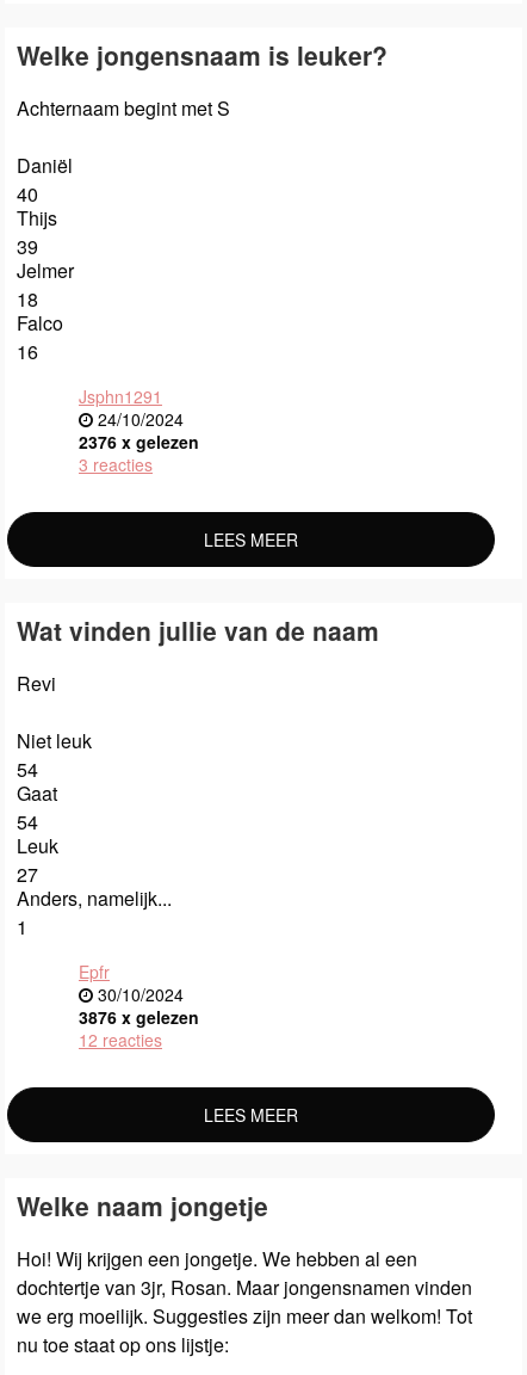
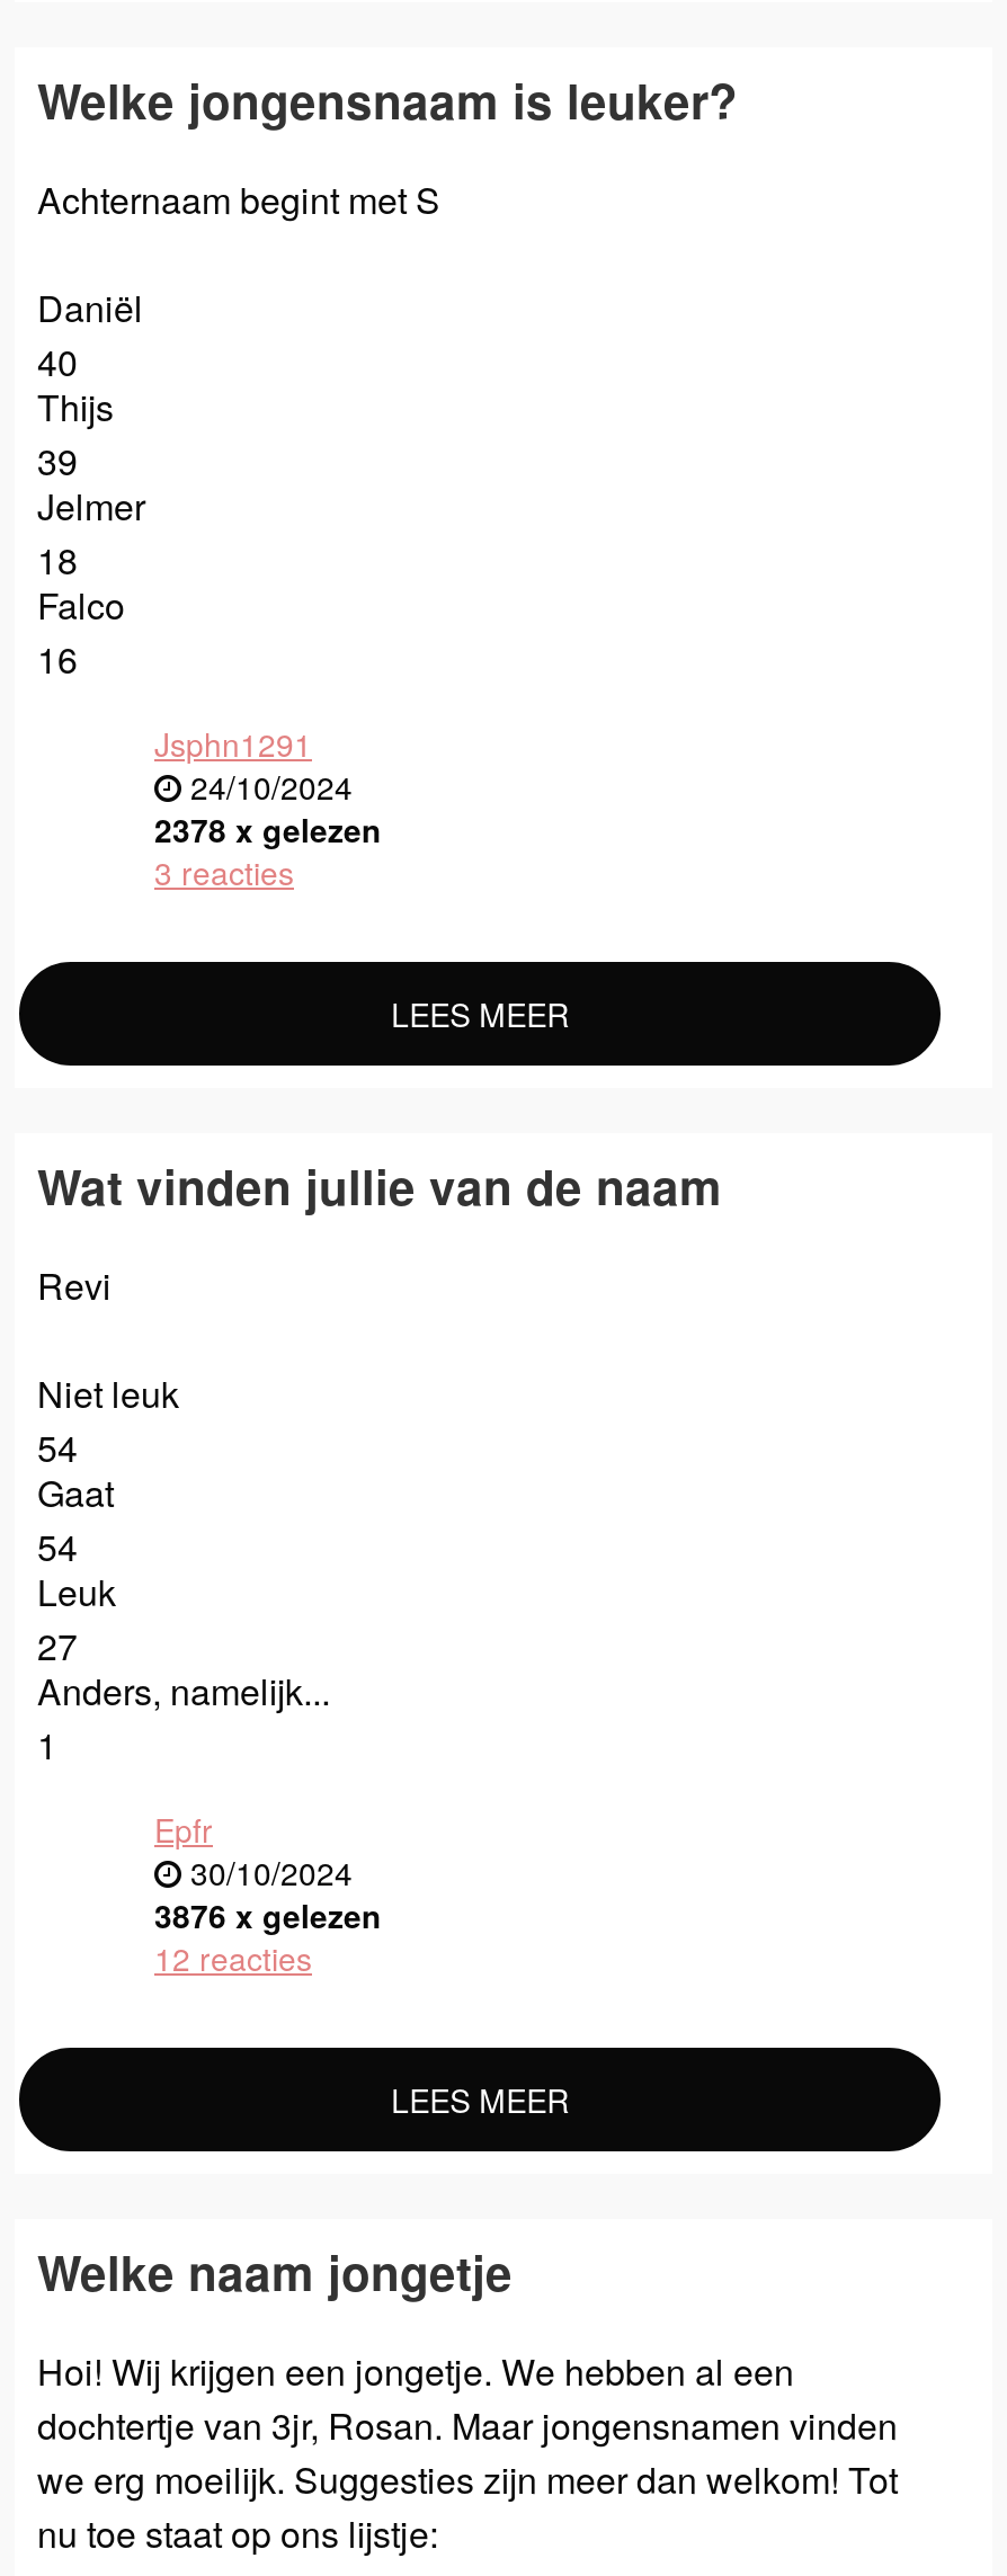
[79,430,199,454] 2376 x gelezen -> [154,806,382,852] 2378 x gelezen

